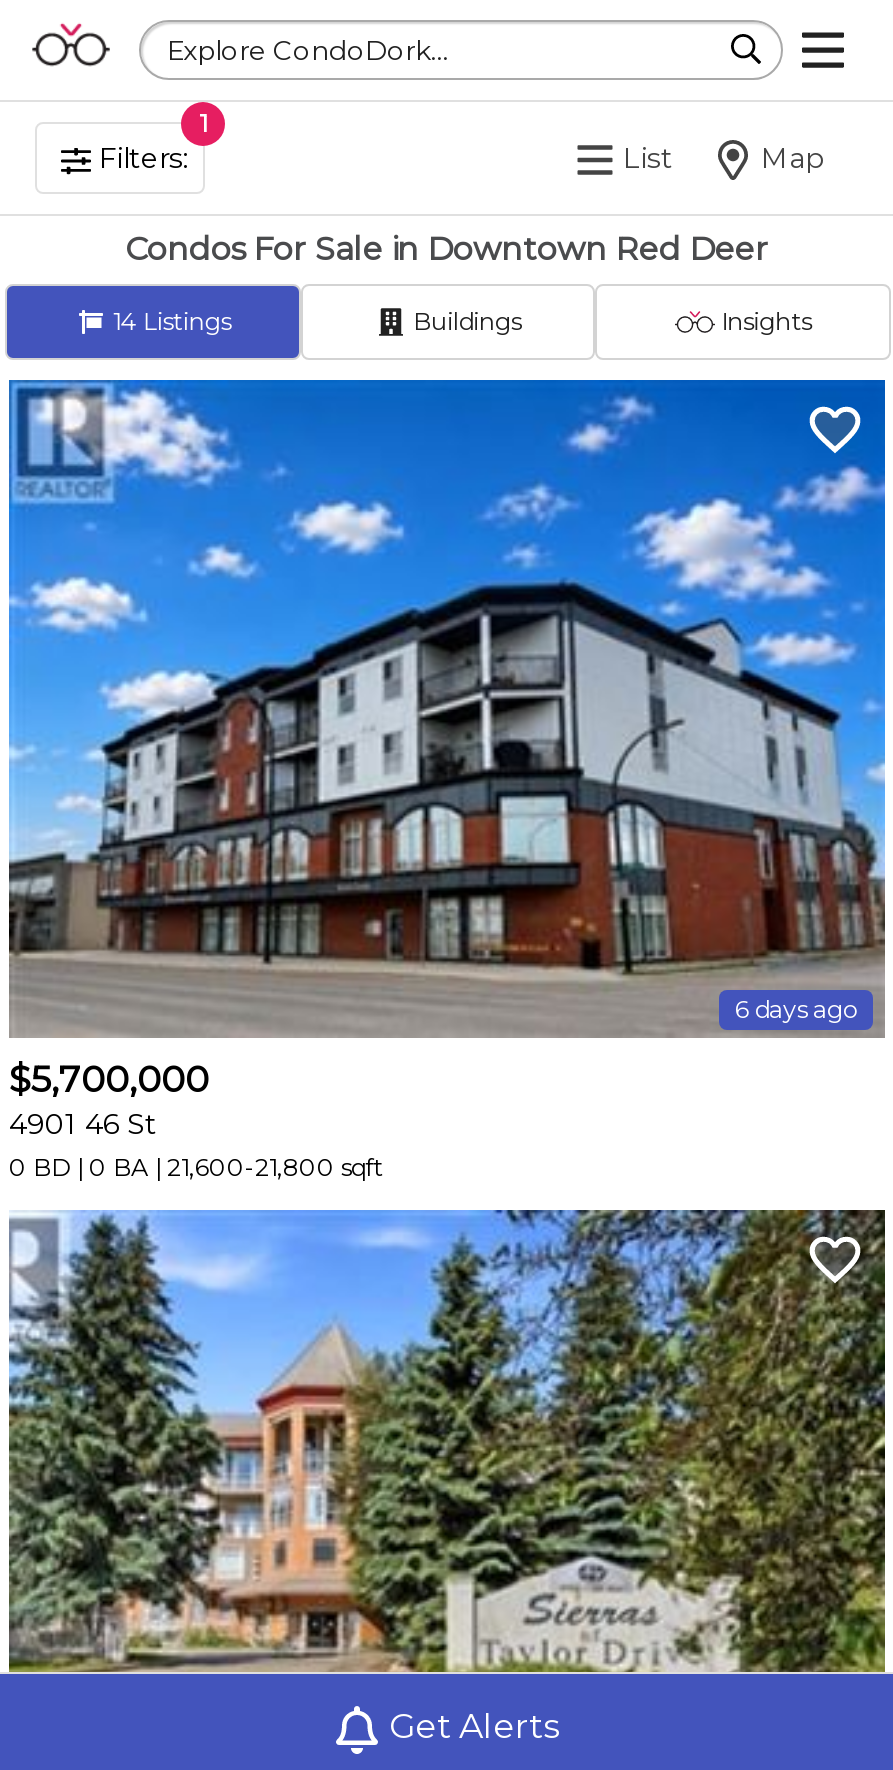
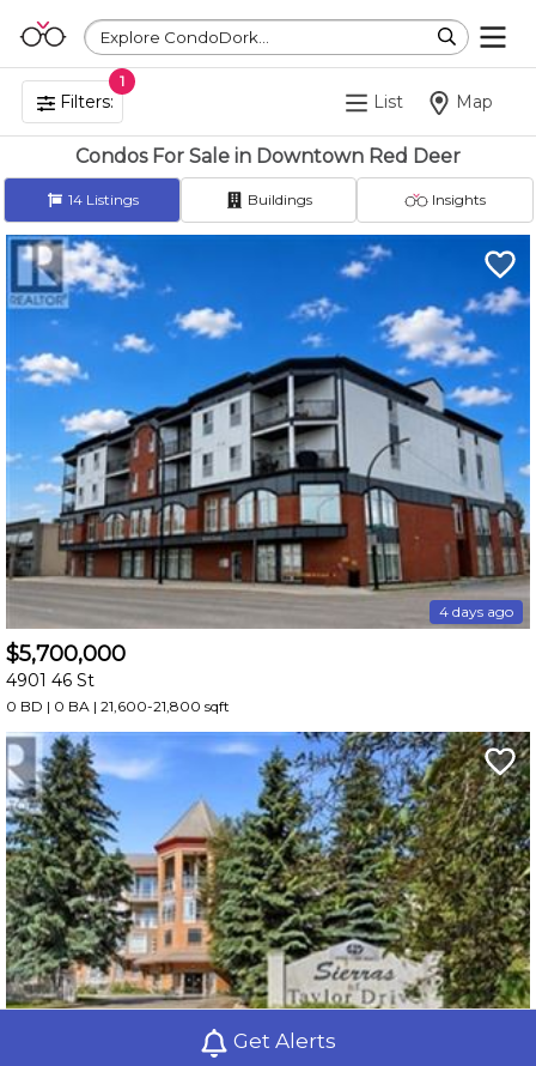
[735,993,857,1023] 6 days ago -> [439,602,513,620] 4 days ago

